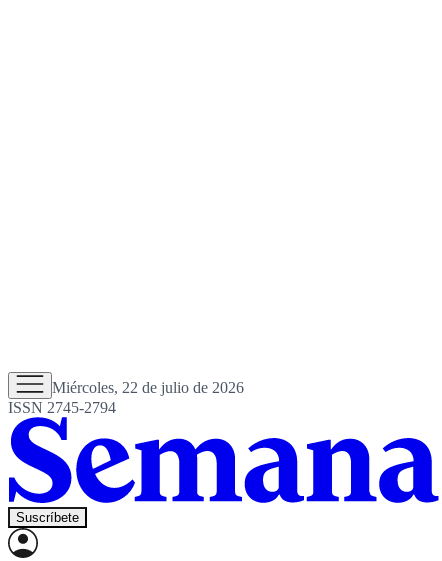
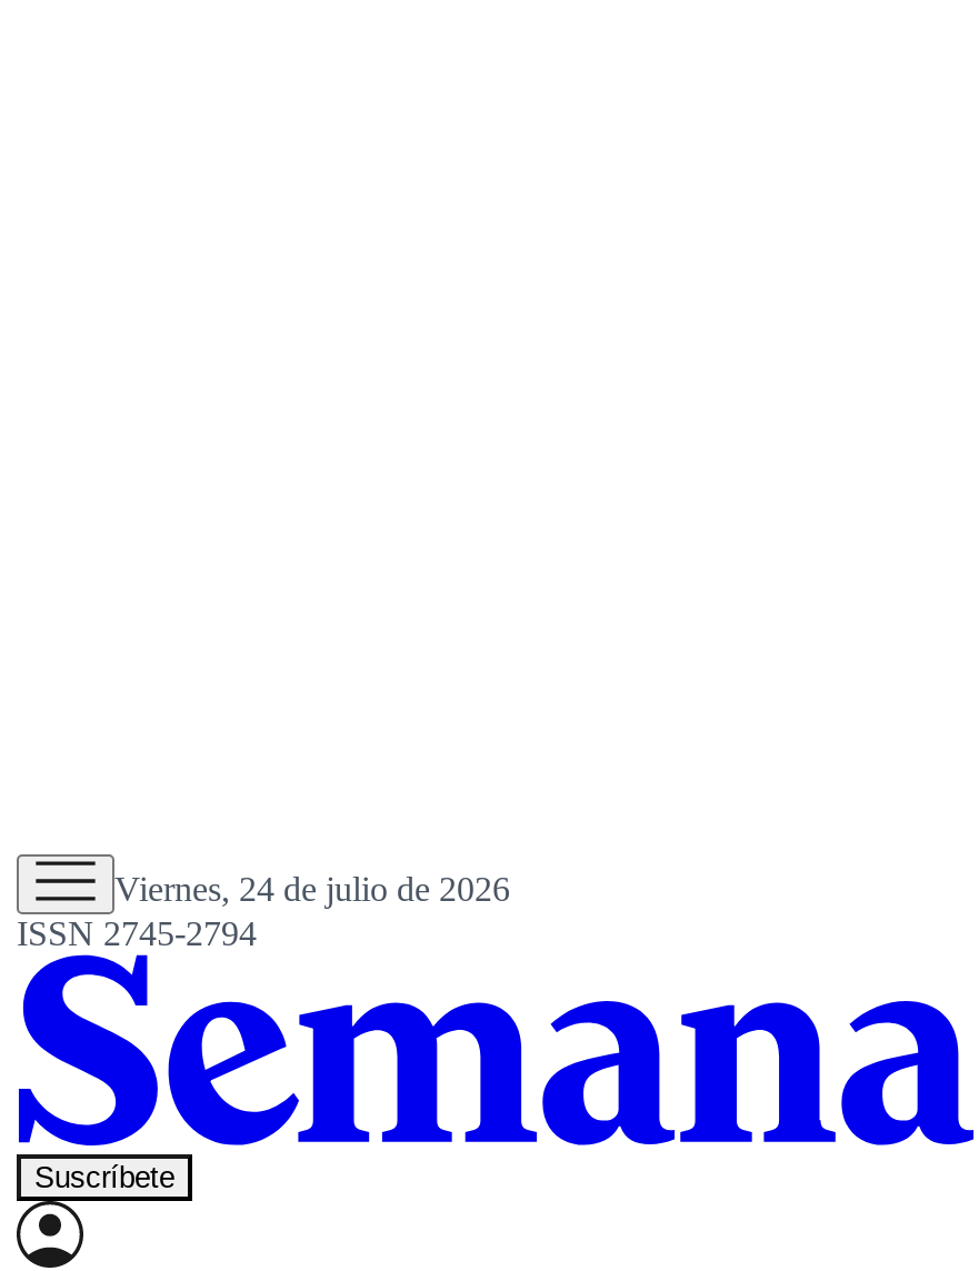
[52,379,244,396] Miércoles, 22 de julio de 2026 -> [114,870,510,908] Viernes, 24 de julio de 2026

